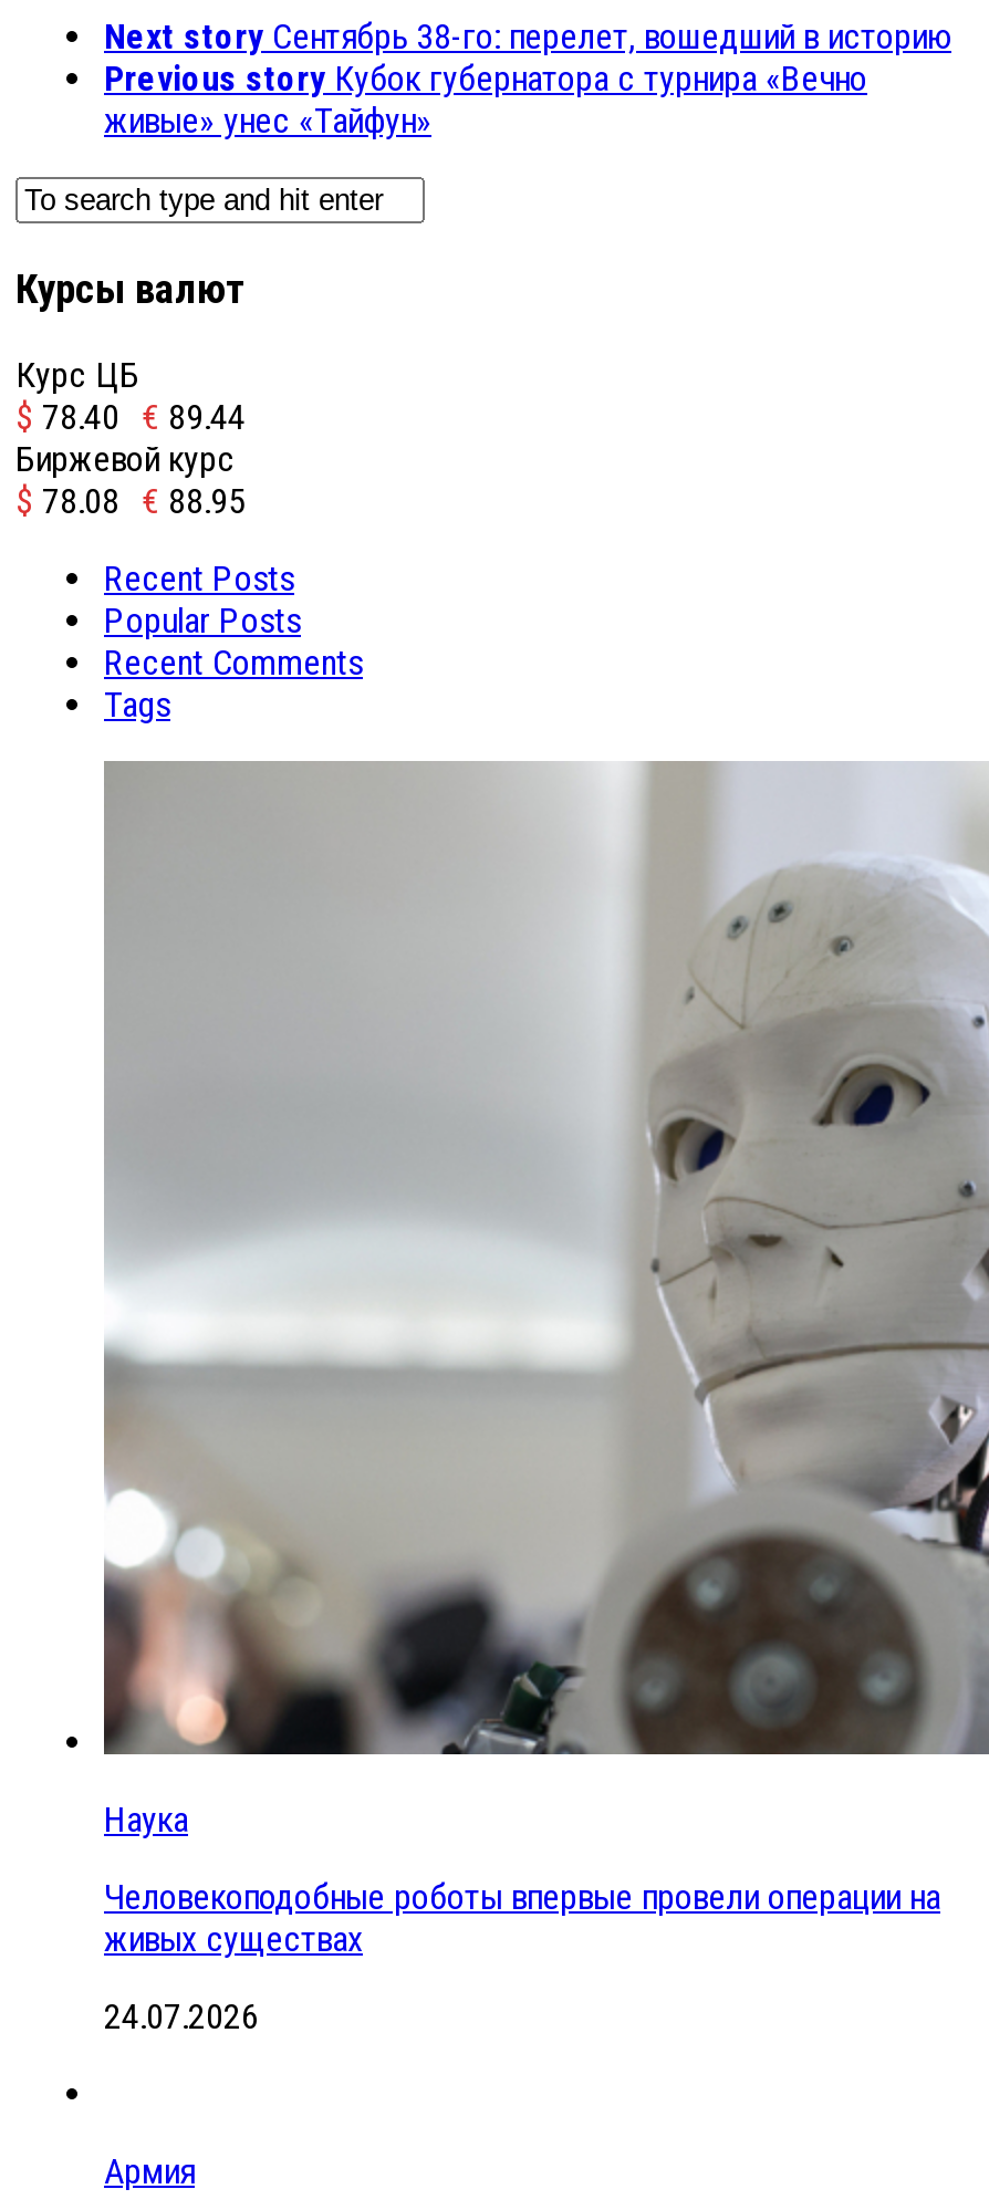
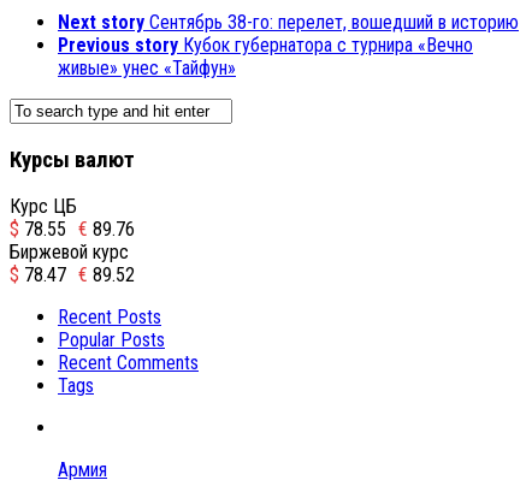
[15,397,246,439] $ 78.40 € 89.44 -> [10,218,135,241] $ 78.55 € 89.76
[15,481,246,523] $ 78.08 € 88.95 -> [10,264,135,287] $ 78.47 € 89.52
[102,759,982,2038] [image] | Наука | Человекоподобные роботы впервые провели операции на | живых существах | 24.07.2026 -> none

